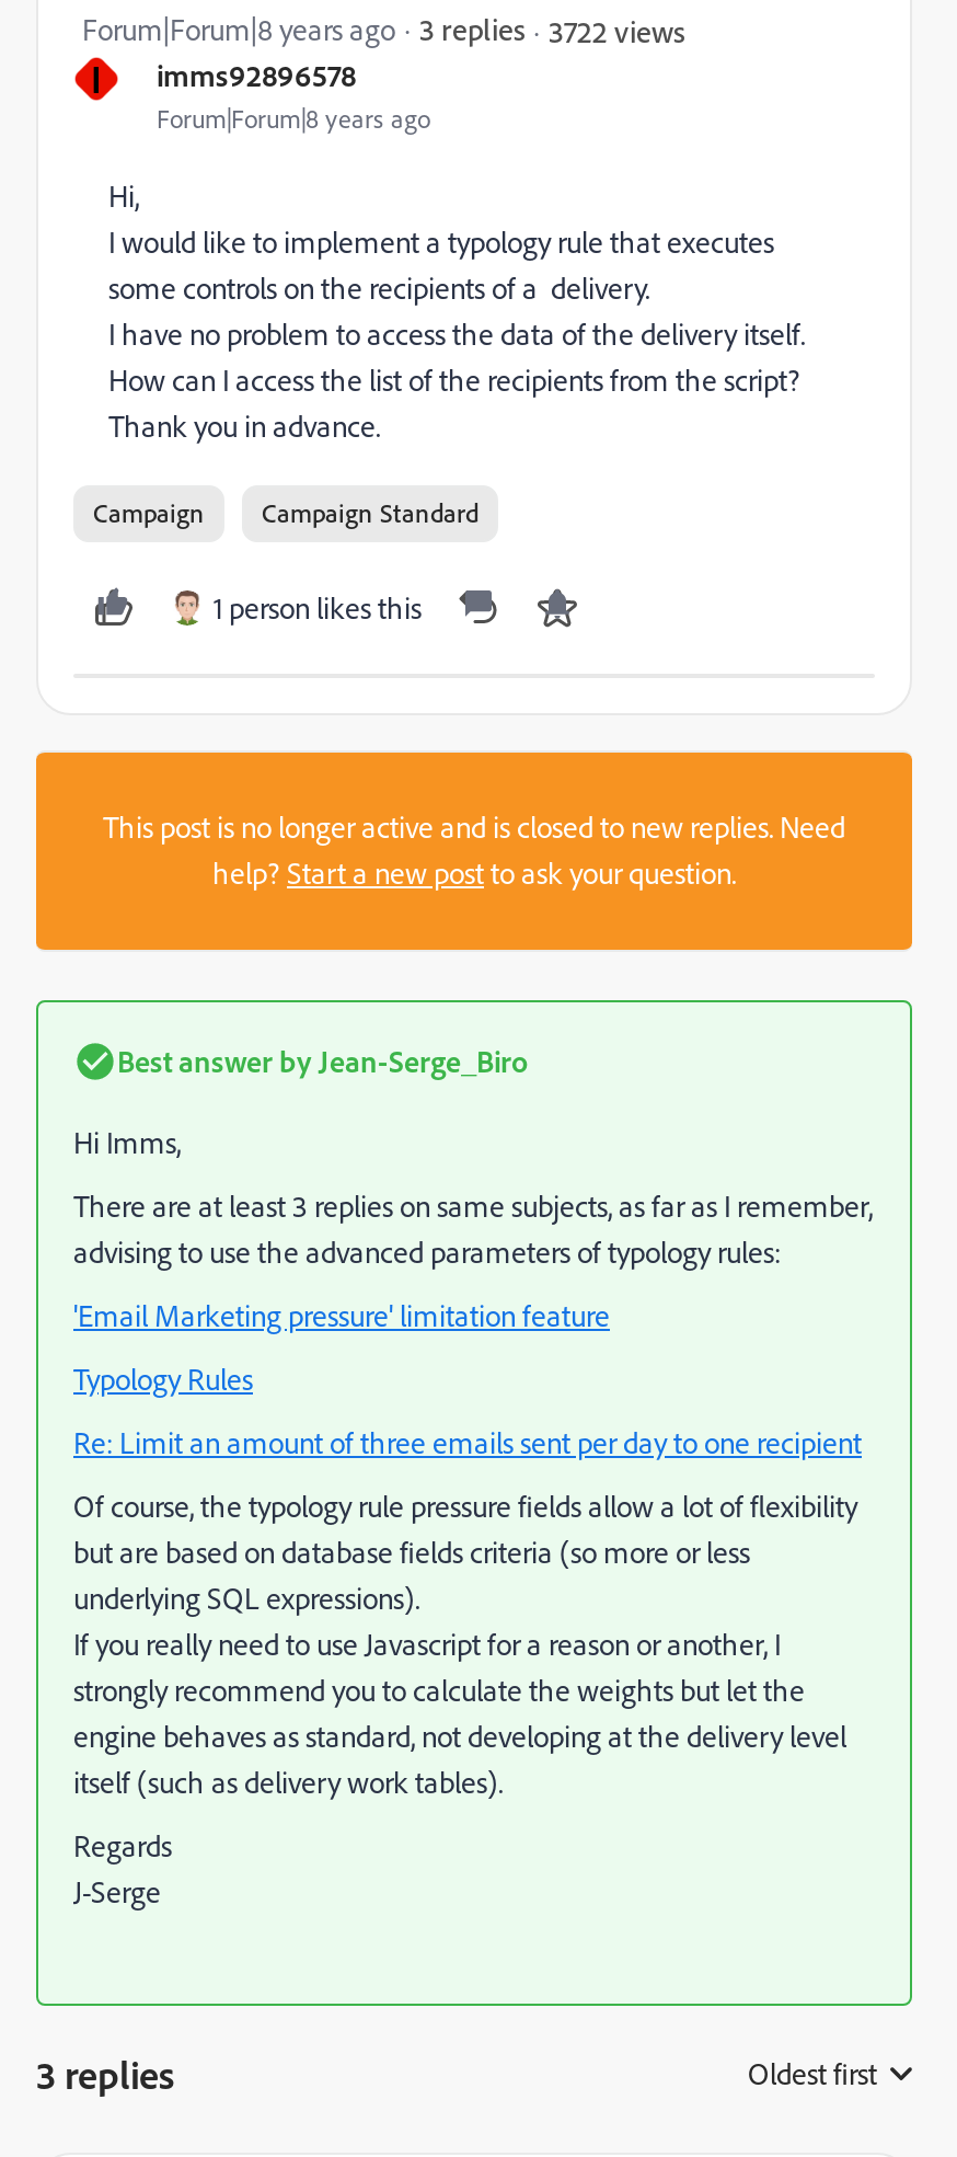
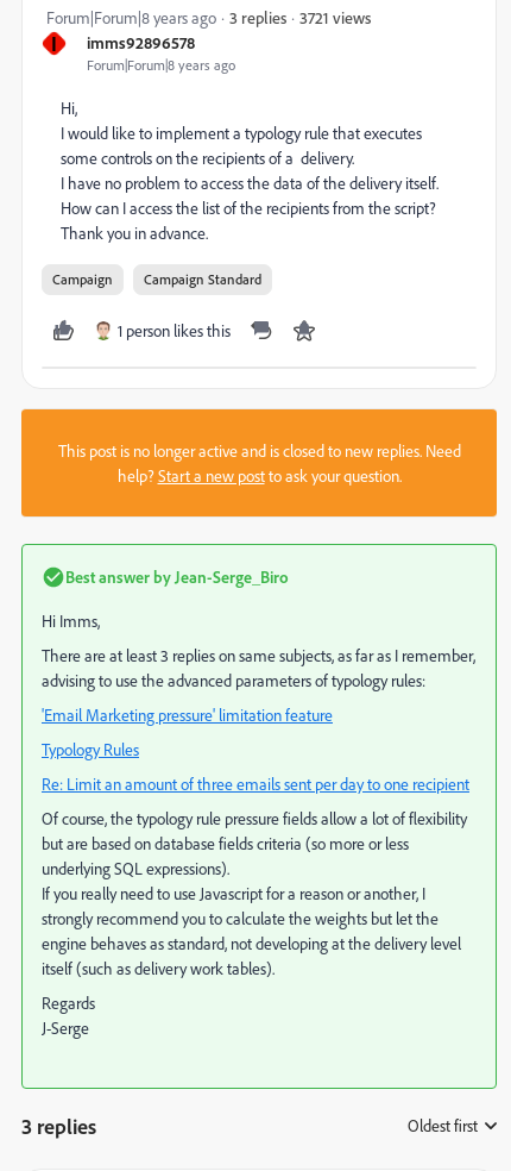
[549,11,684,48] 3722 views -> [299,7,371,27] 3721 views

